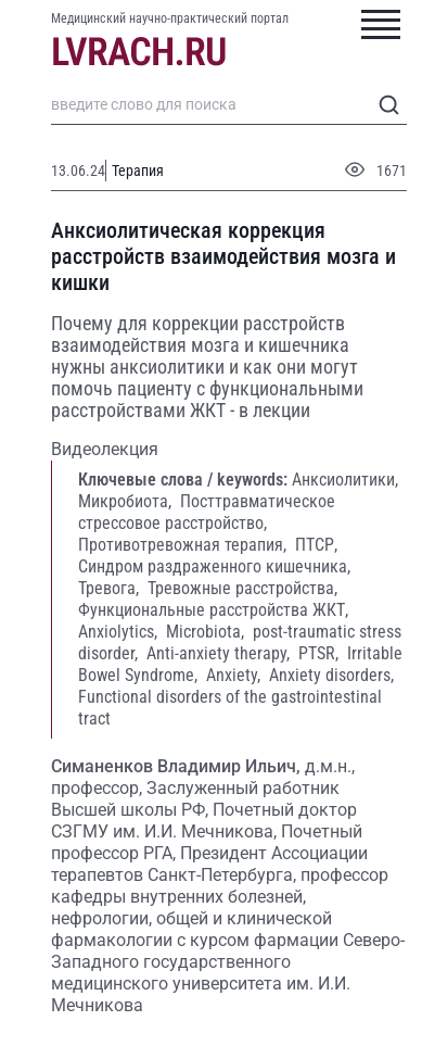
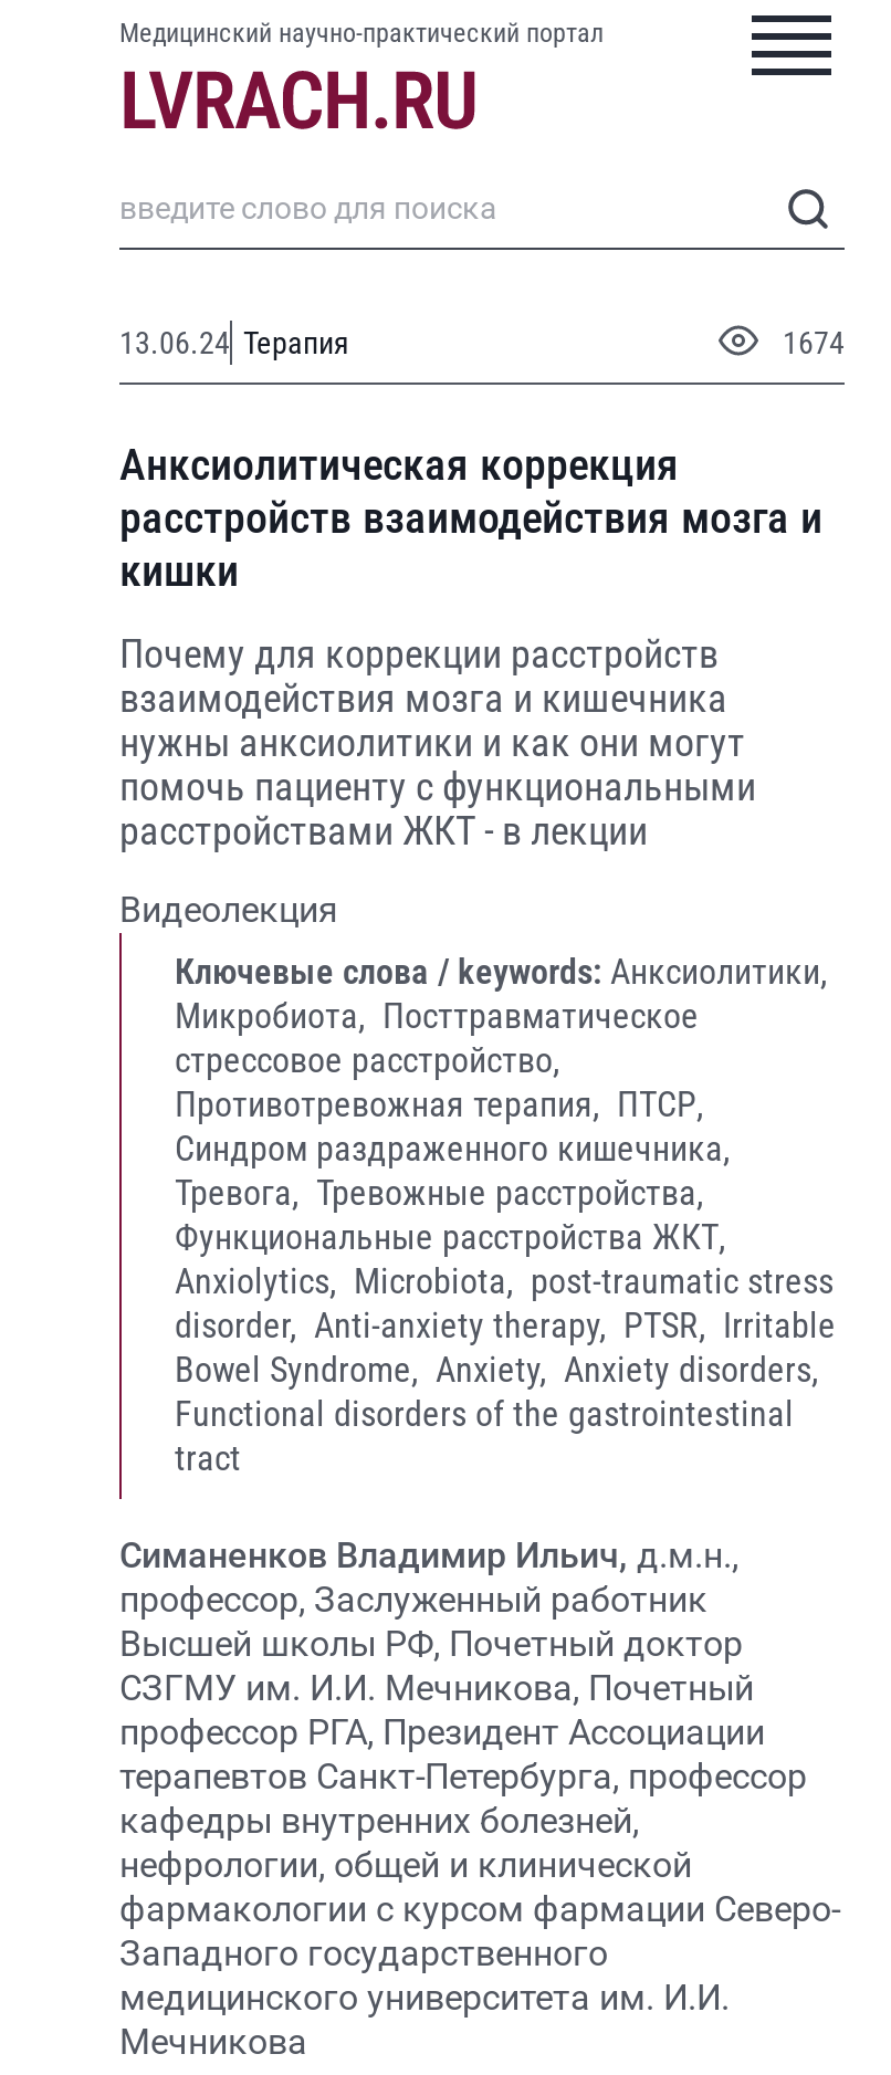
[373,162,407,179] 1671 -> [776,325,845,360] 1674

